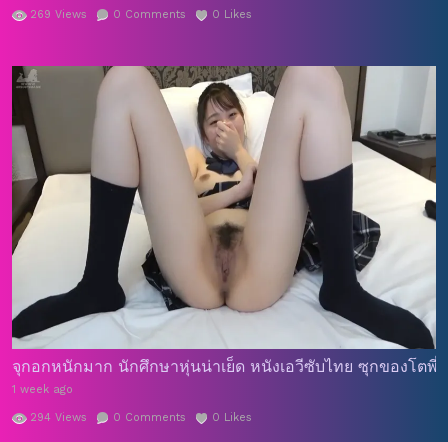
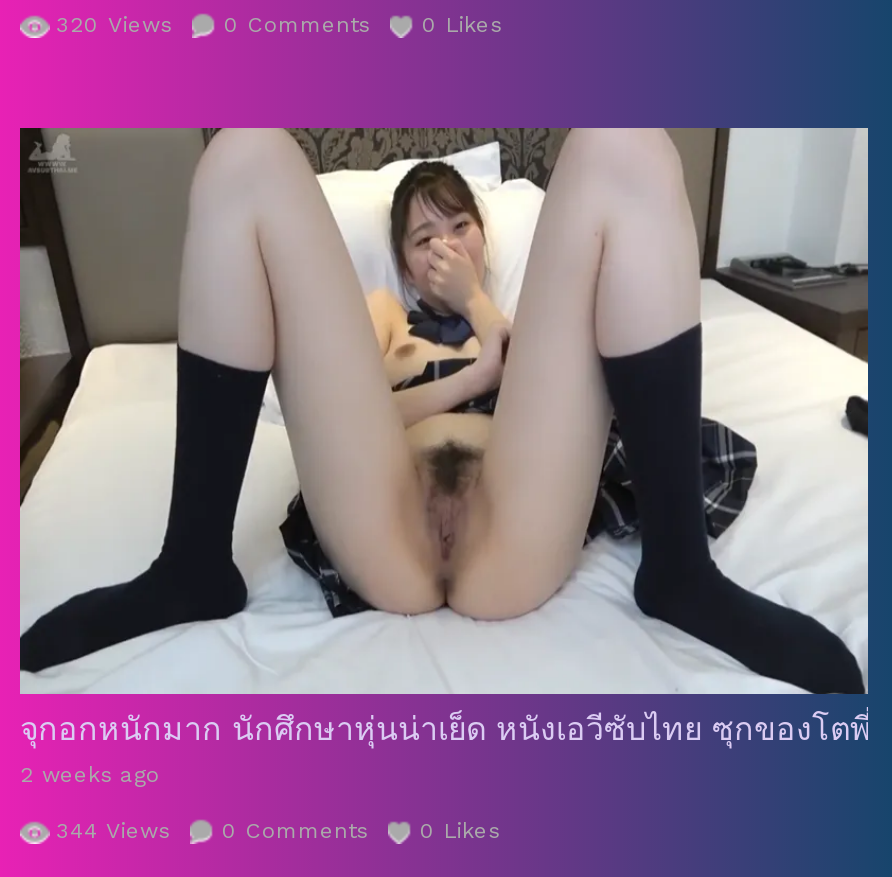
[30,8,87,21] 269 Views -> [56,12,172,38] 320 Views
[12,383,73,396] 1 week ago -> [20,762,160,788] 2 weeks ago
[30,411,252,424] 294 Views 0 Comments 0 Likes -> [56,818,500,844] 344 Views 0 Comments 0 Likes

